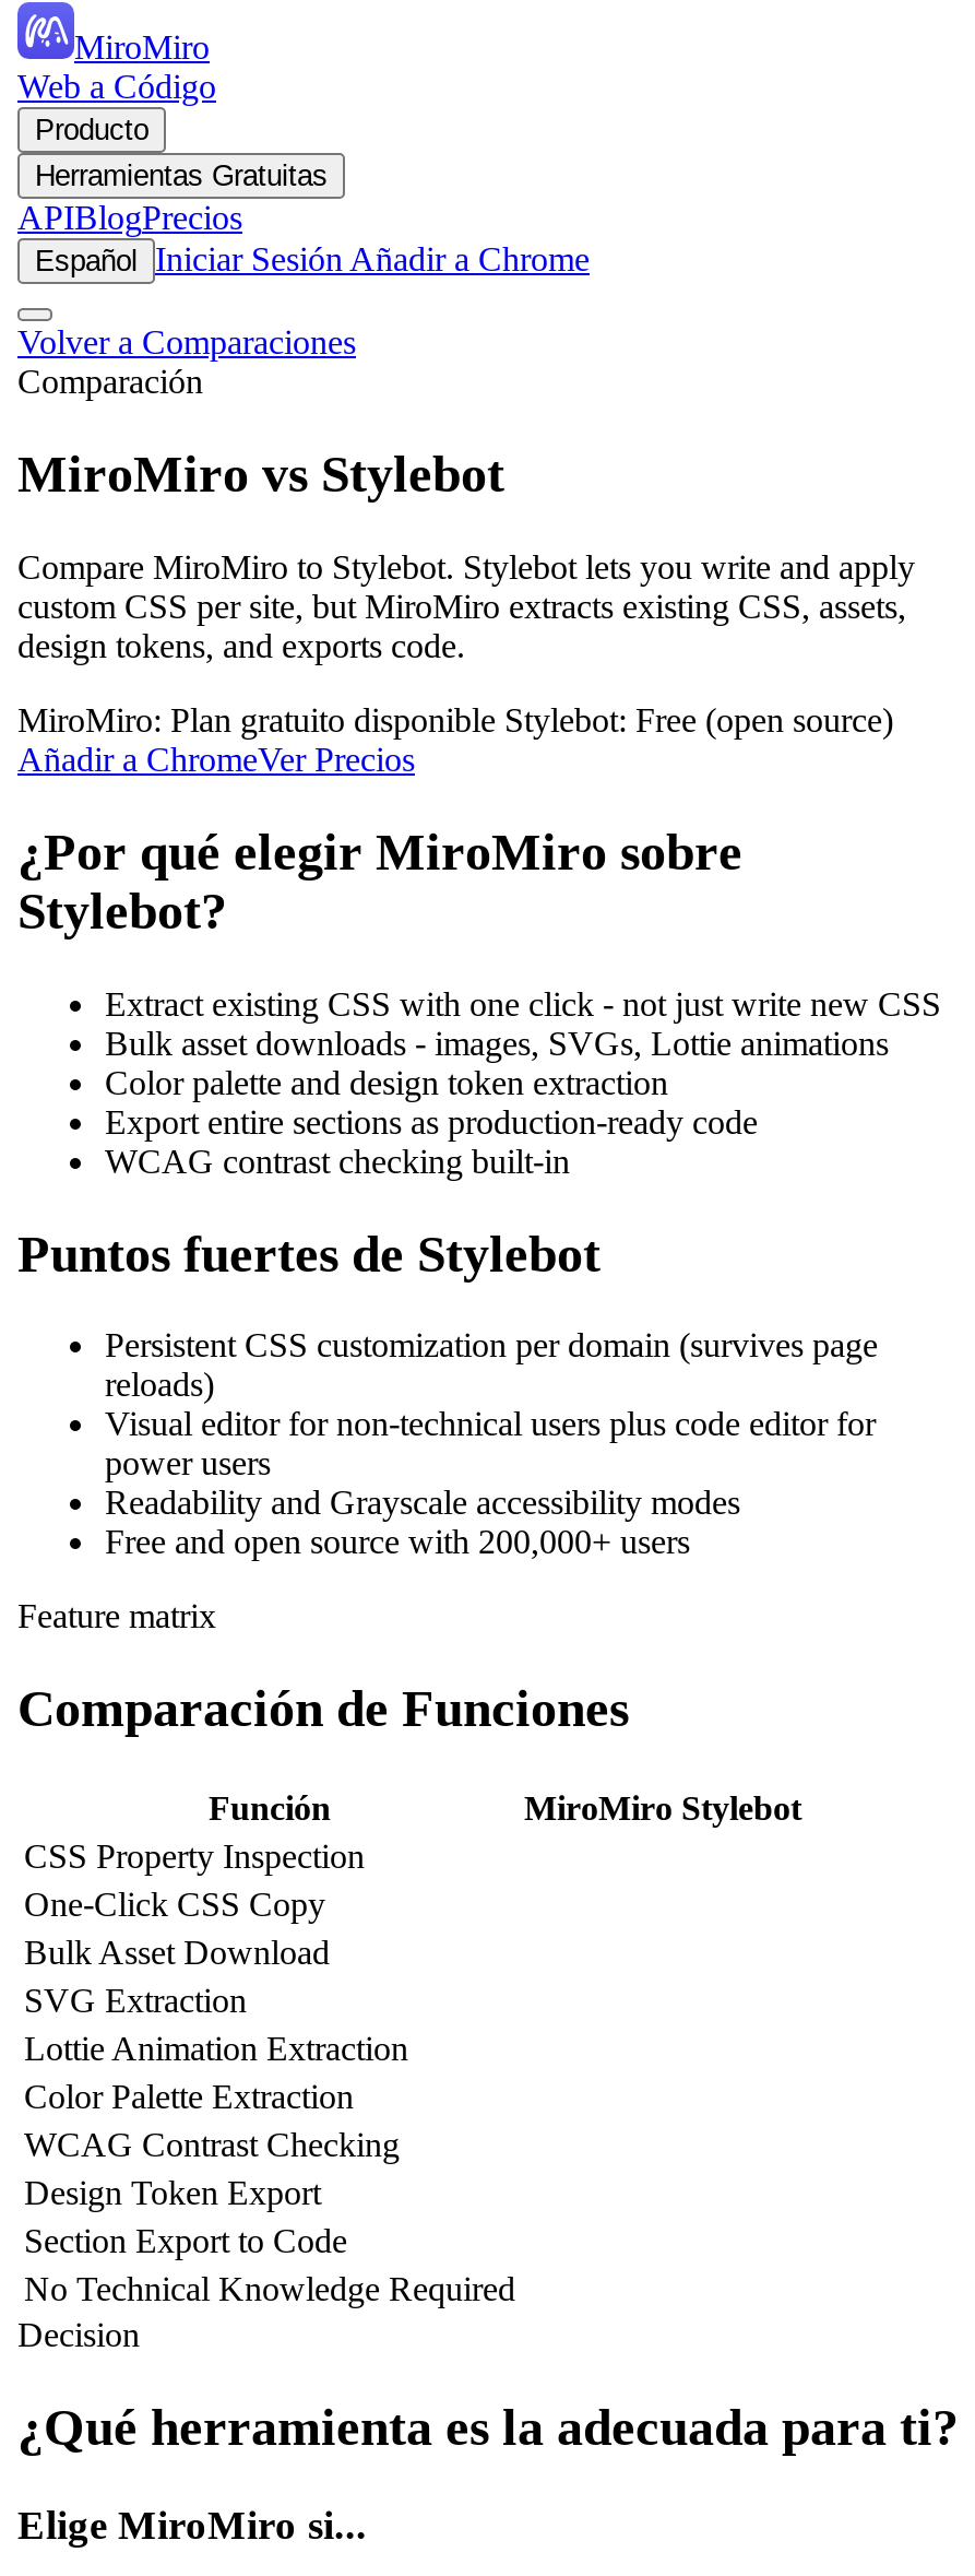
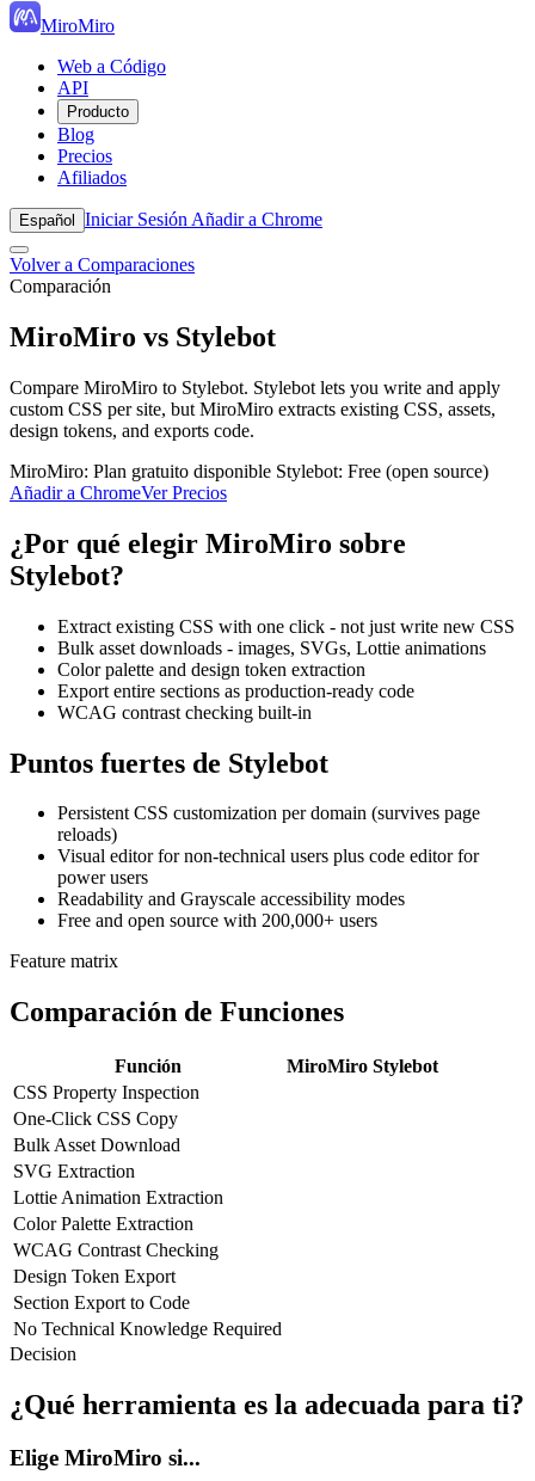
none -> [57,78,88,98] API
[17,159,328,236] Herramientas Gratuitas | APIBlogPrecios -> [57,124,127,188] Blog | Precios | Afiliados

